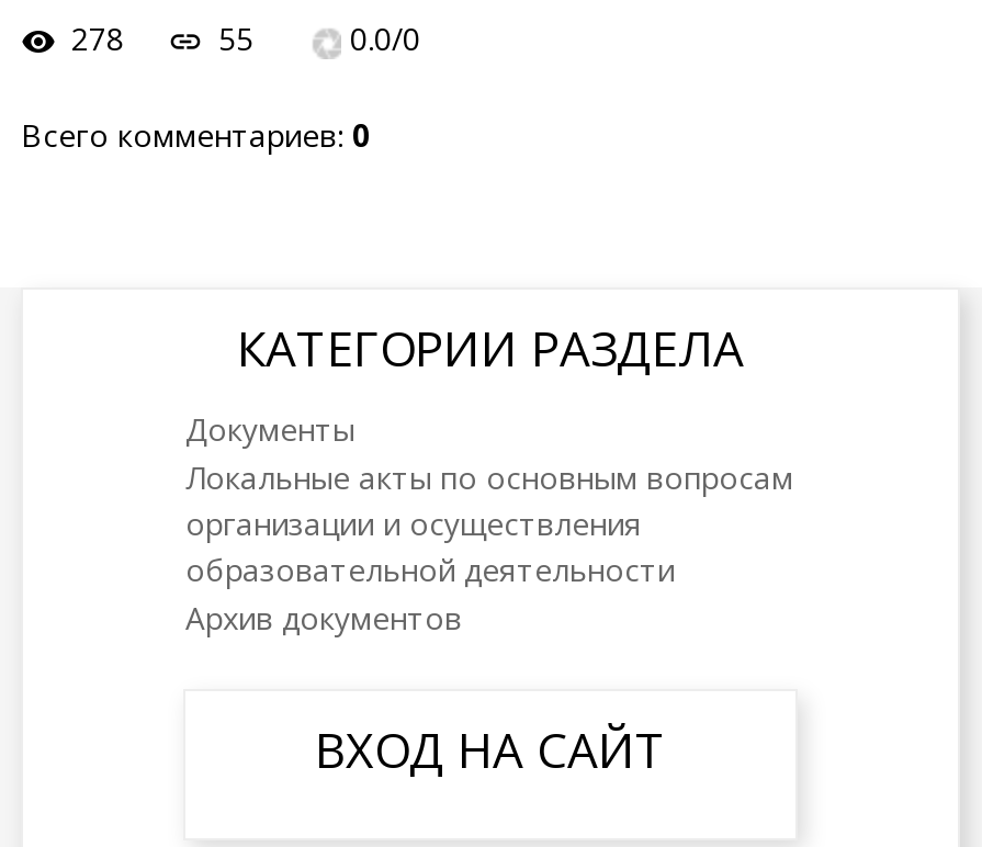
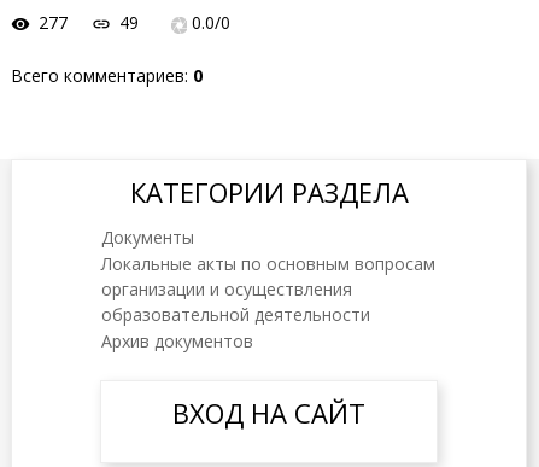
[71,18,124,59] 278 -> [39,11,68,34] 277
[218,18,253,59] 55 -> [119,11,139,34] 49

